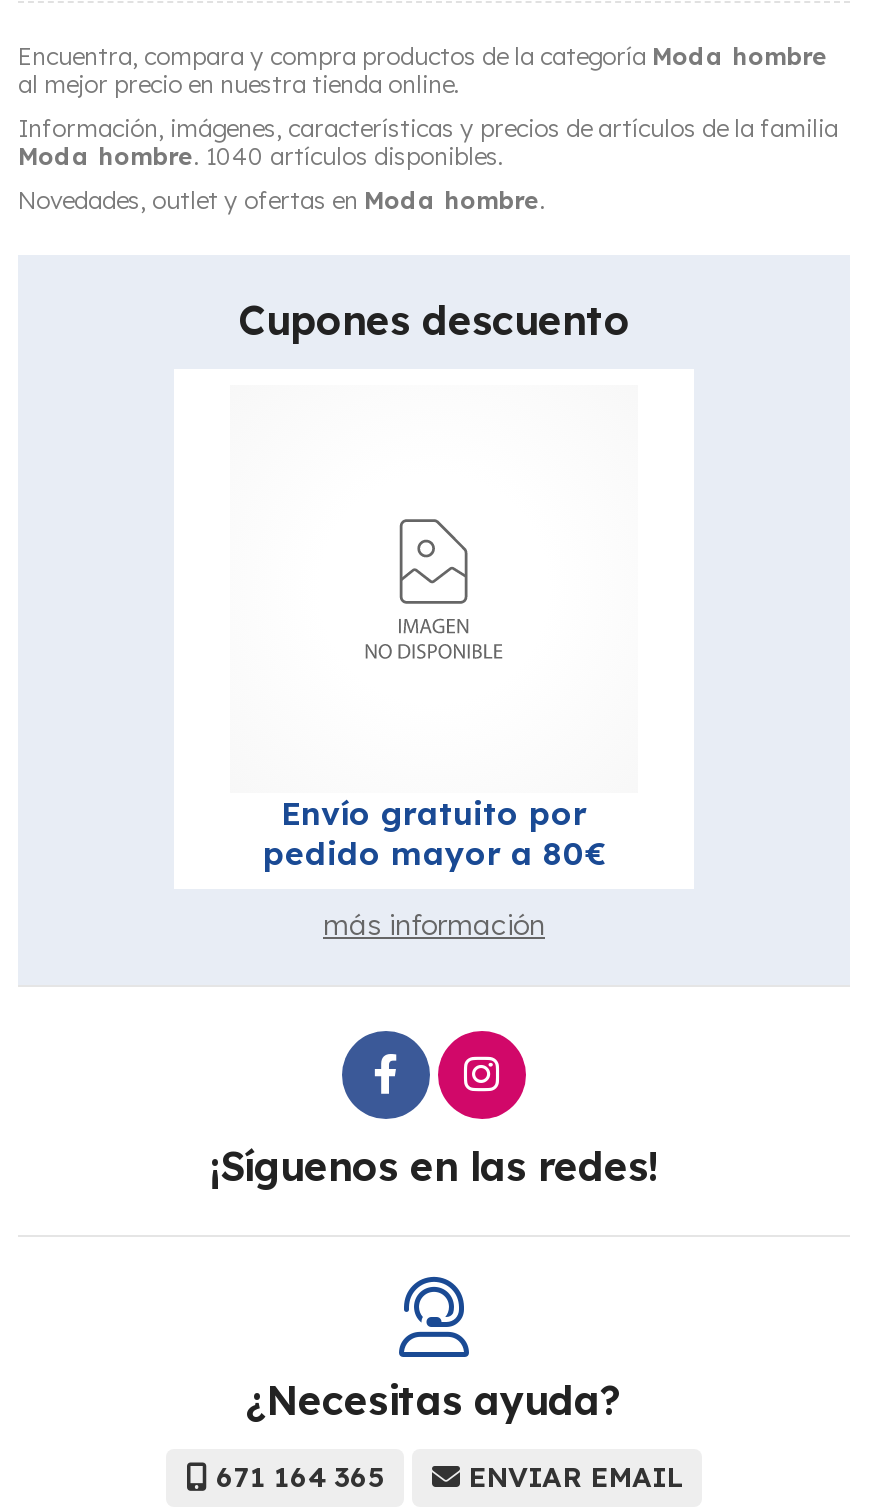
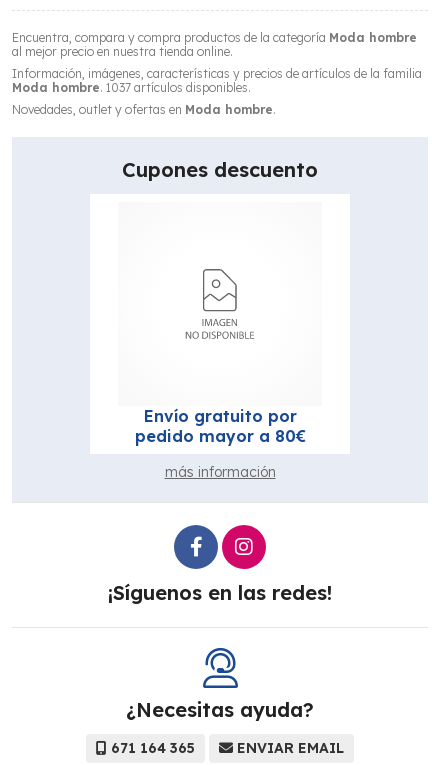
[18,141,504,171] Moda hombre. 1040 artículos disponibles. -> [12,80,251,95] Moda hombre. 1037 artículos disponibles.

